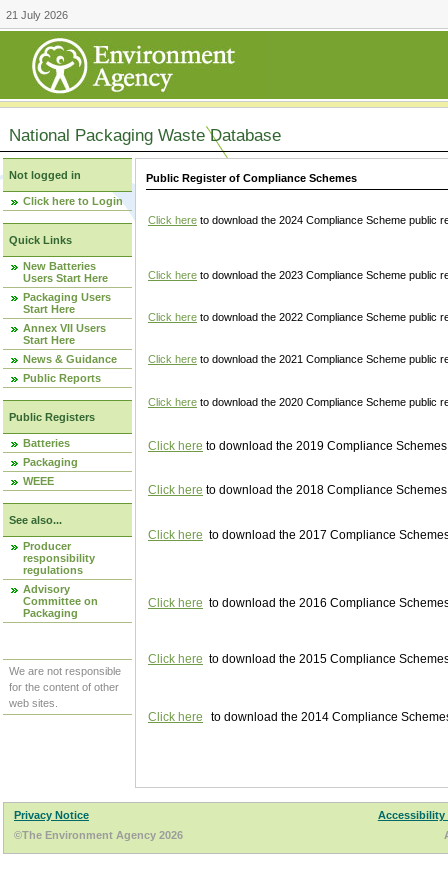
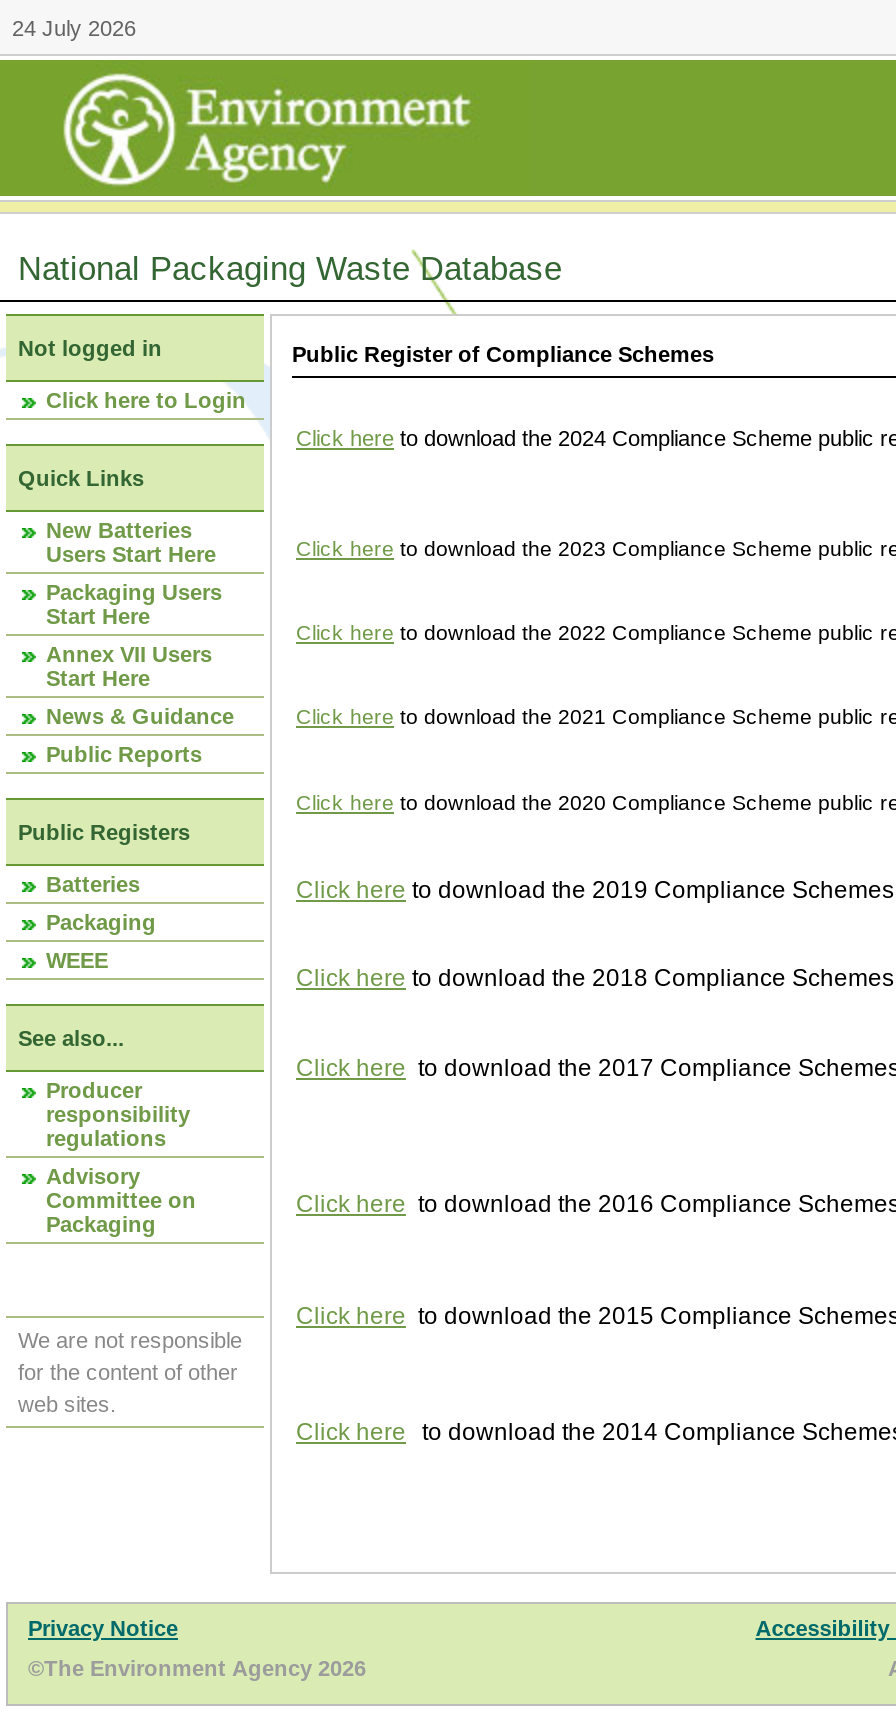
[6,9,68,21] 21 July 2026 -> [12,16,136,40] 24 July 2026

